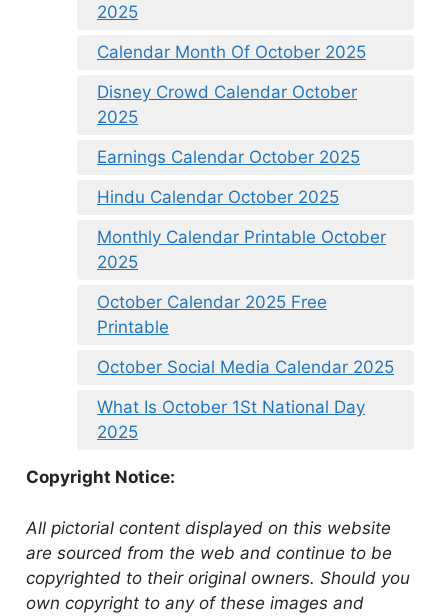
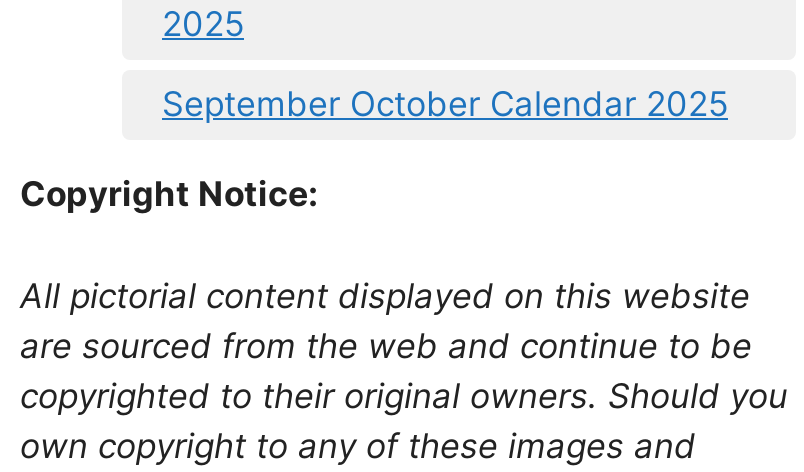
[97,42,394,442] Calendar Month Of October 2025 | Disney Crowd Calendar October | 2025 | Earnings Calendar October 2025 | Hindu Calendar October 2025 | Monthly Calendar Printable October | 2025 | October Calendar 2025 Free | Printable | October Social Media Calendar 2025 | What Is October 1St National Day | 2025 -> [162,85,728,125] September October Calendar 2025

